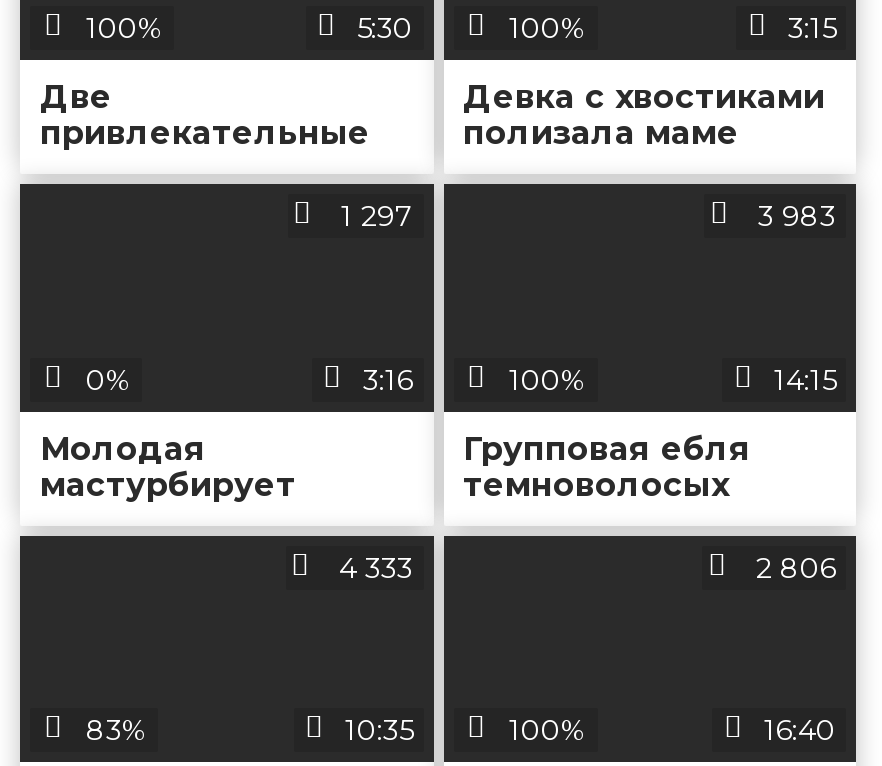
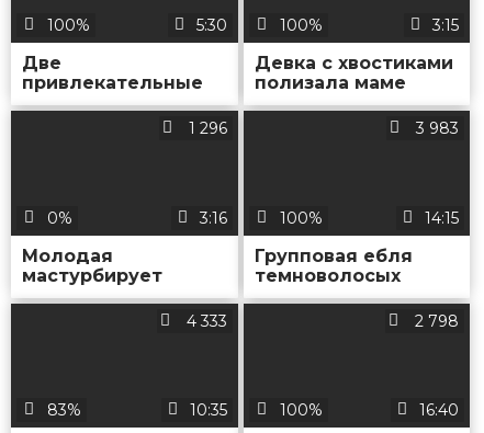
[341,198,413,234] 1 297 -> [188,119,227,138] 1 296
[756,549,836,585] 2 806 -> [415,311,459,331] 2 798

